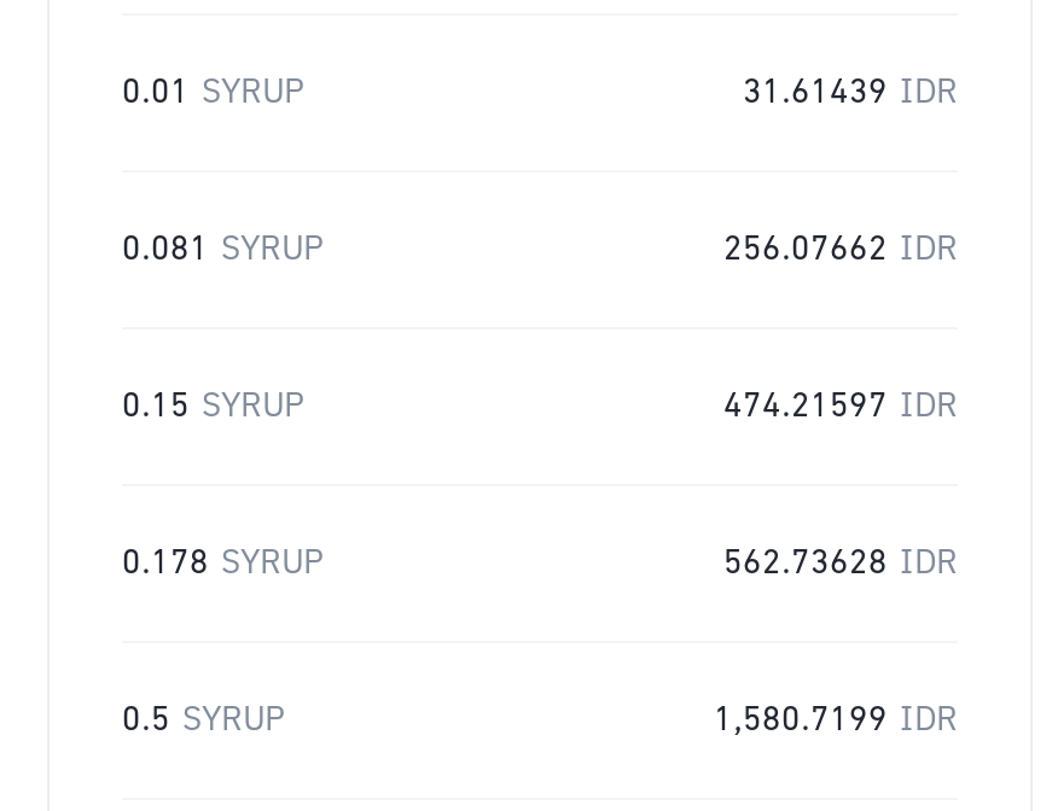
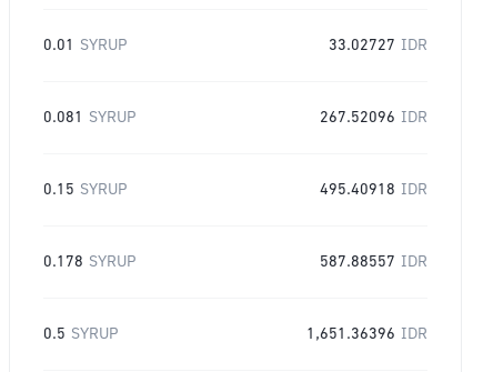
[743,76,958,110] 31.61439 IDR -> [329,38,427,53] 33.02727 IDR
[723,233,958,267] 256.07662 IDR -> [320,110,427,125] 267.52096 IDR
[723,390,958,424] 474.21597 IDR -> [320,182,427,198] 495.40918 IDR
[723,547,958,580] 562.73628 IDR -> [320,254,427,270] 587.88557 IDR
[714,704,958,737] 1,580.7199 IDR -> [306,326,427,342] 1,651.36396 IDR

